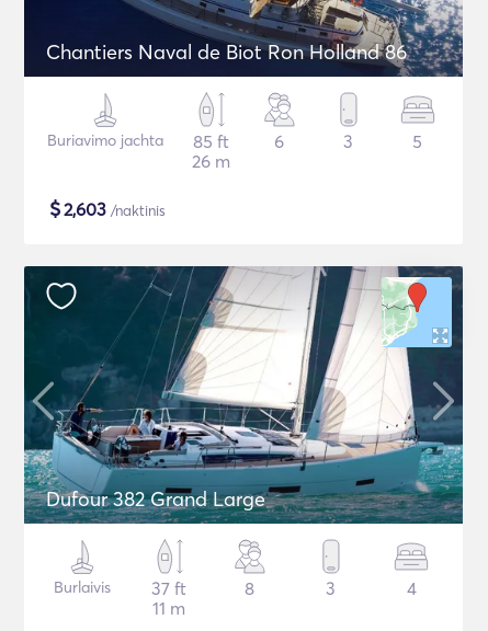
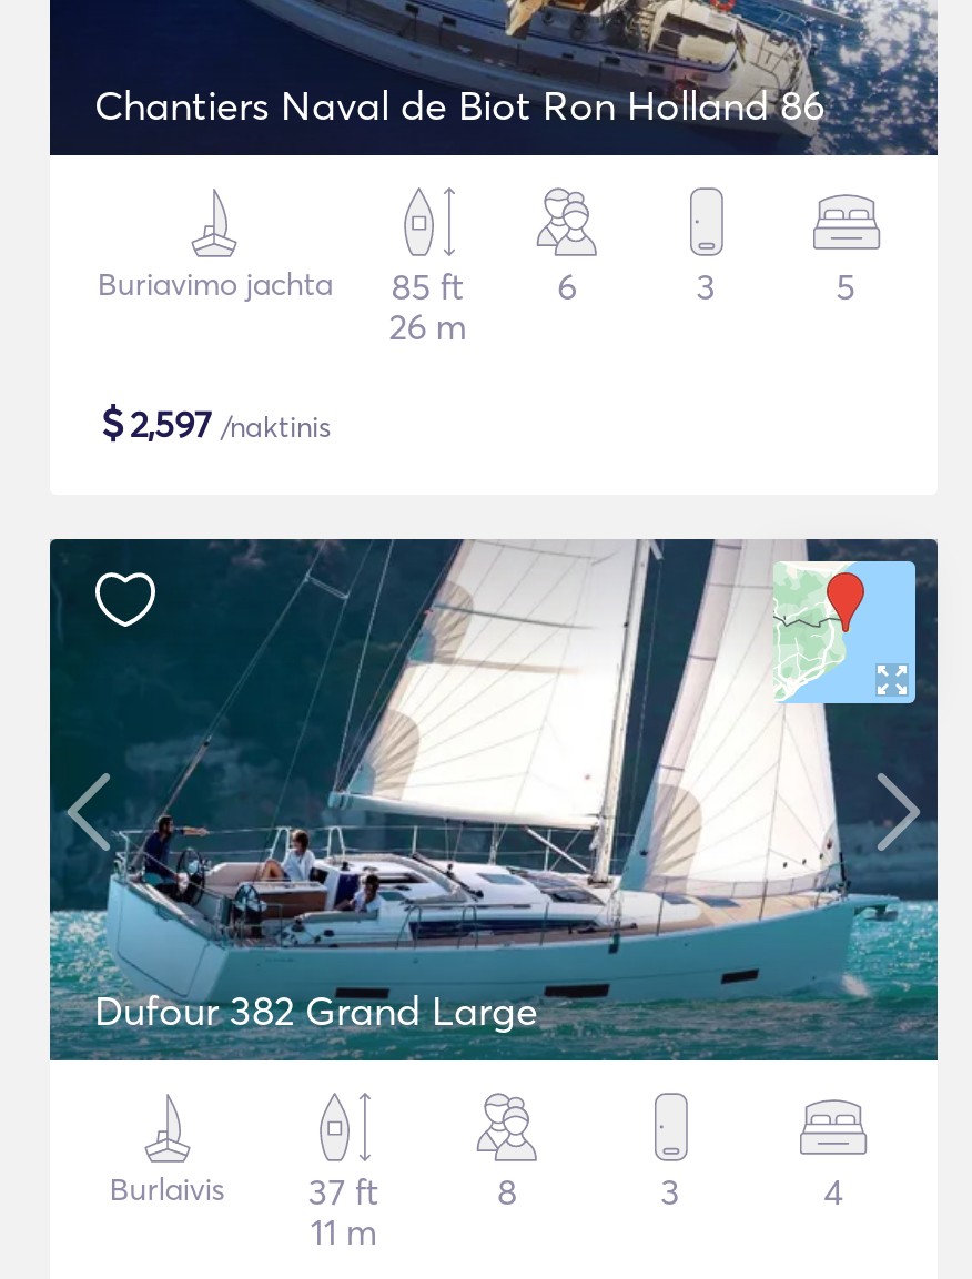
[49,196,166,221] $2,603 /naktinis -> [101,397,332,448] $2,597 /naktinis

